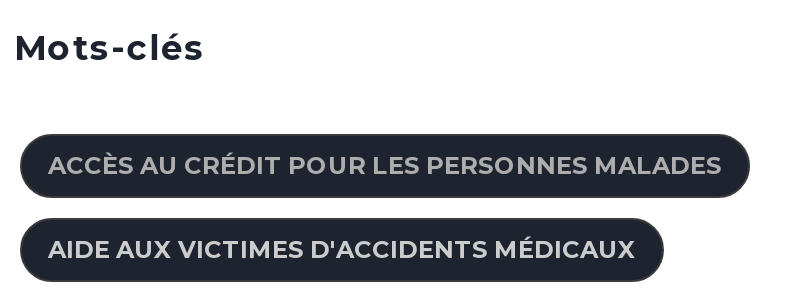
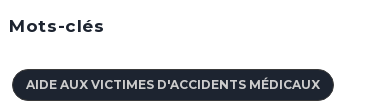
[48,150,722,180] ACCÈS AU CRÉDIT POUR LES PERSONNES MALADES -> none

